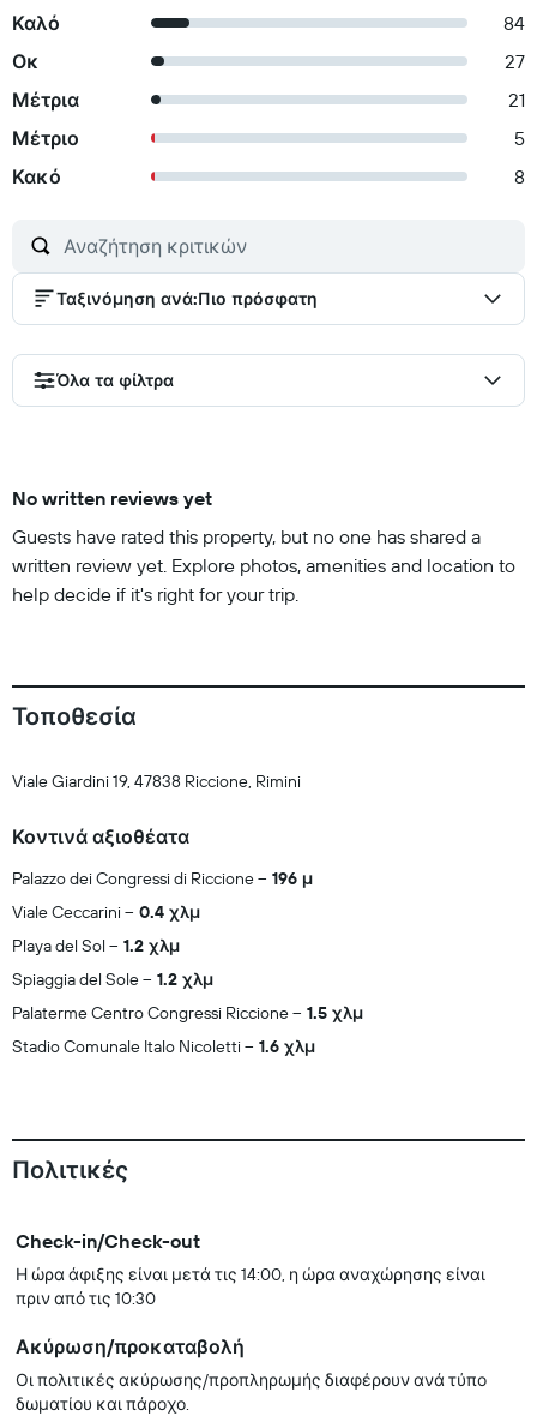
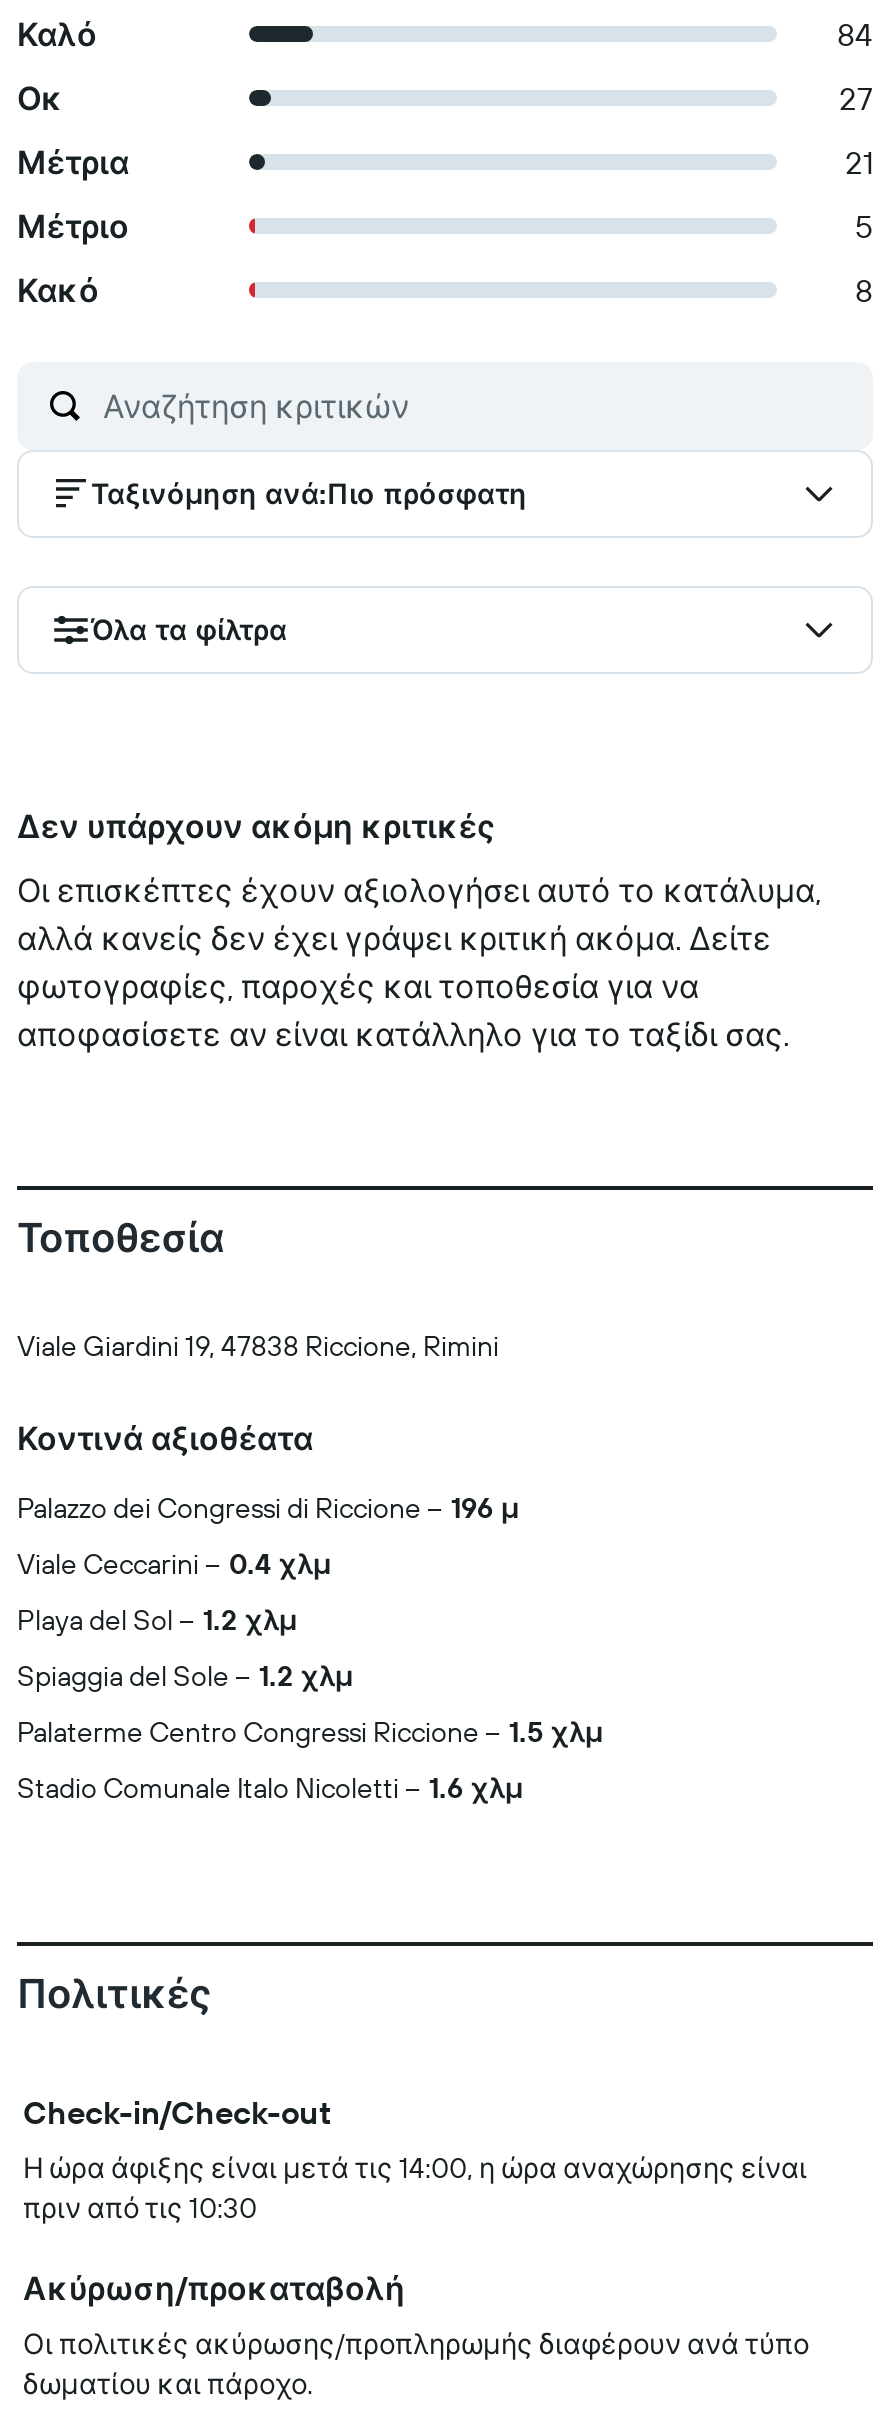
[12,486,212,510] No written reviews yet -> [17,806,495,846] Δεν υπάρχουν ακόμη κριτικές
[12,524,515,606] Guests have rated this property, but no one has shared a | written review yet. Explore photos, amenities and location to | help decide if it's right for your trip. -> [17,870,821,1054] Οι επισκέπτες έχουν αξιολογήσει αυτό το κατάλυμα, | αλλά κανείς δεν έχει γράψει κριτική ακόμα. Δείτε | φωτογραφίες, παροχές και τοποθεσία για να | αποφασίσετε αν είναι κατάλληλο για το ταξίδι σας.

